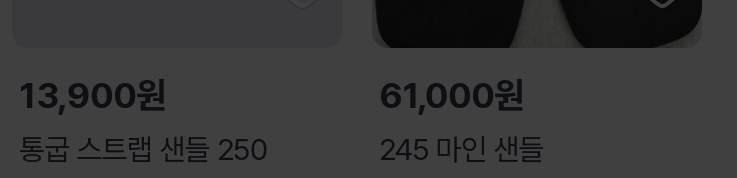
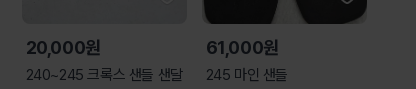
[19,74,267,168] 13,900원 | 통굽 스트랩 샌들 250 -> [25,37,183,84] 20,000원 | 240~245 크록스 샌들 샌달

